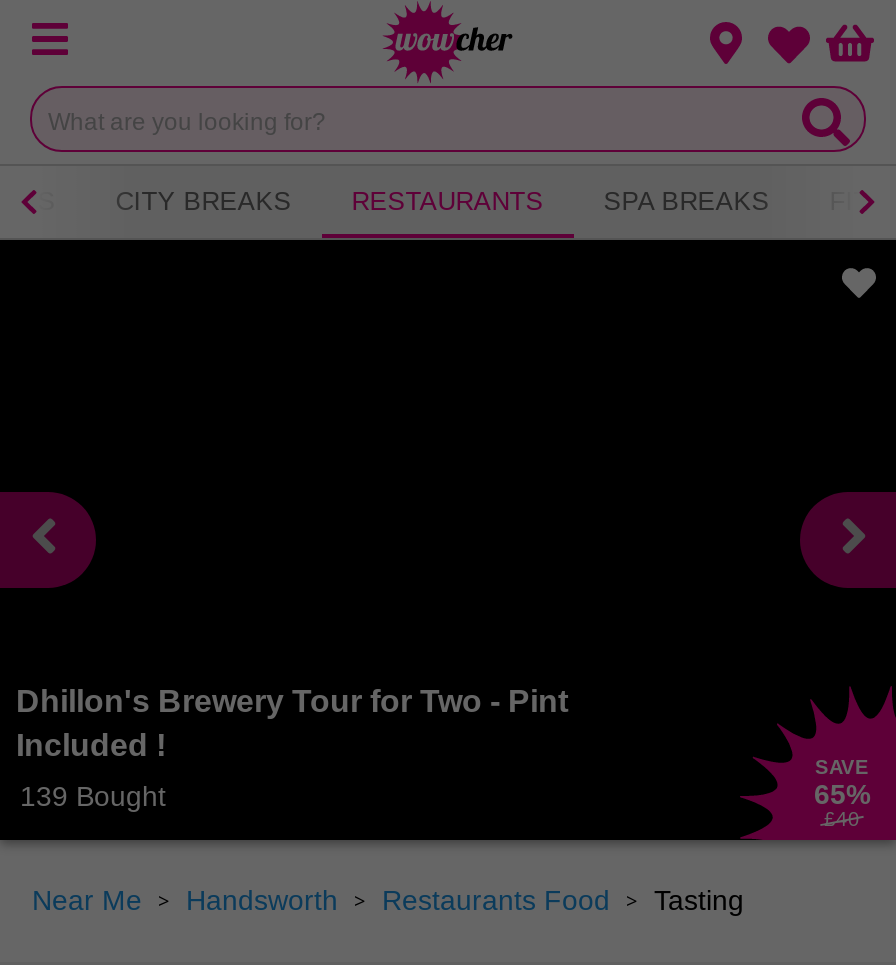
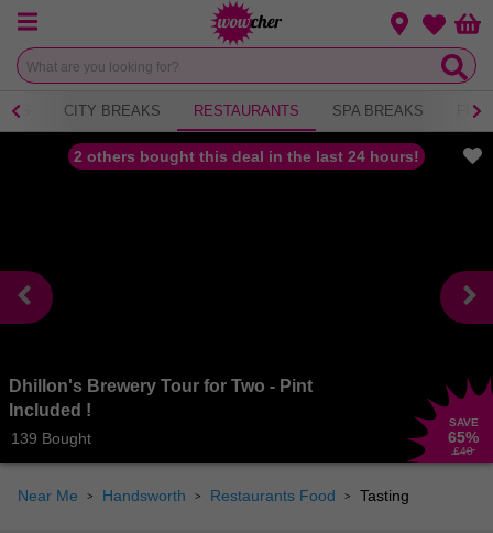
none -> [74,148,419,165] 2 others bought this deal in the last 24 hours!

